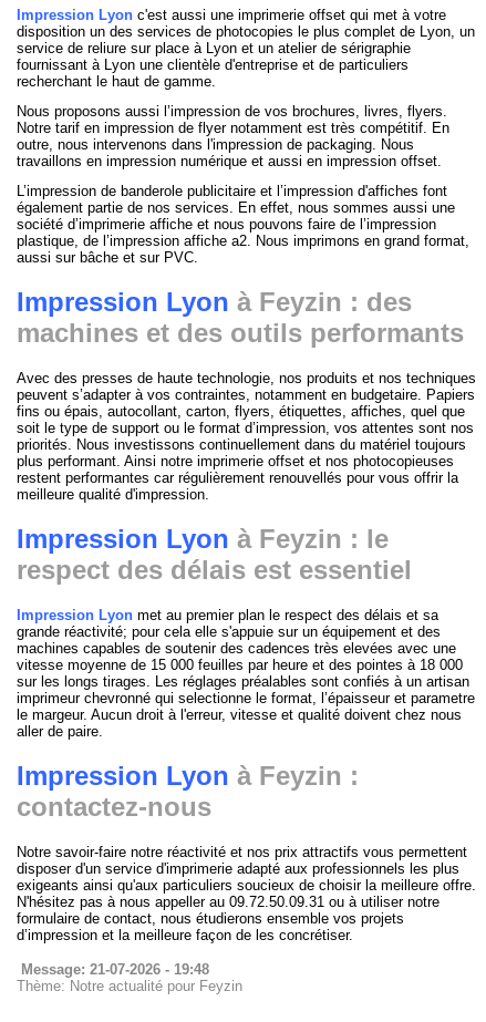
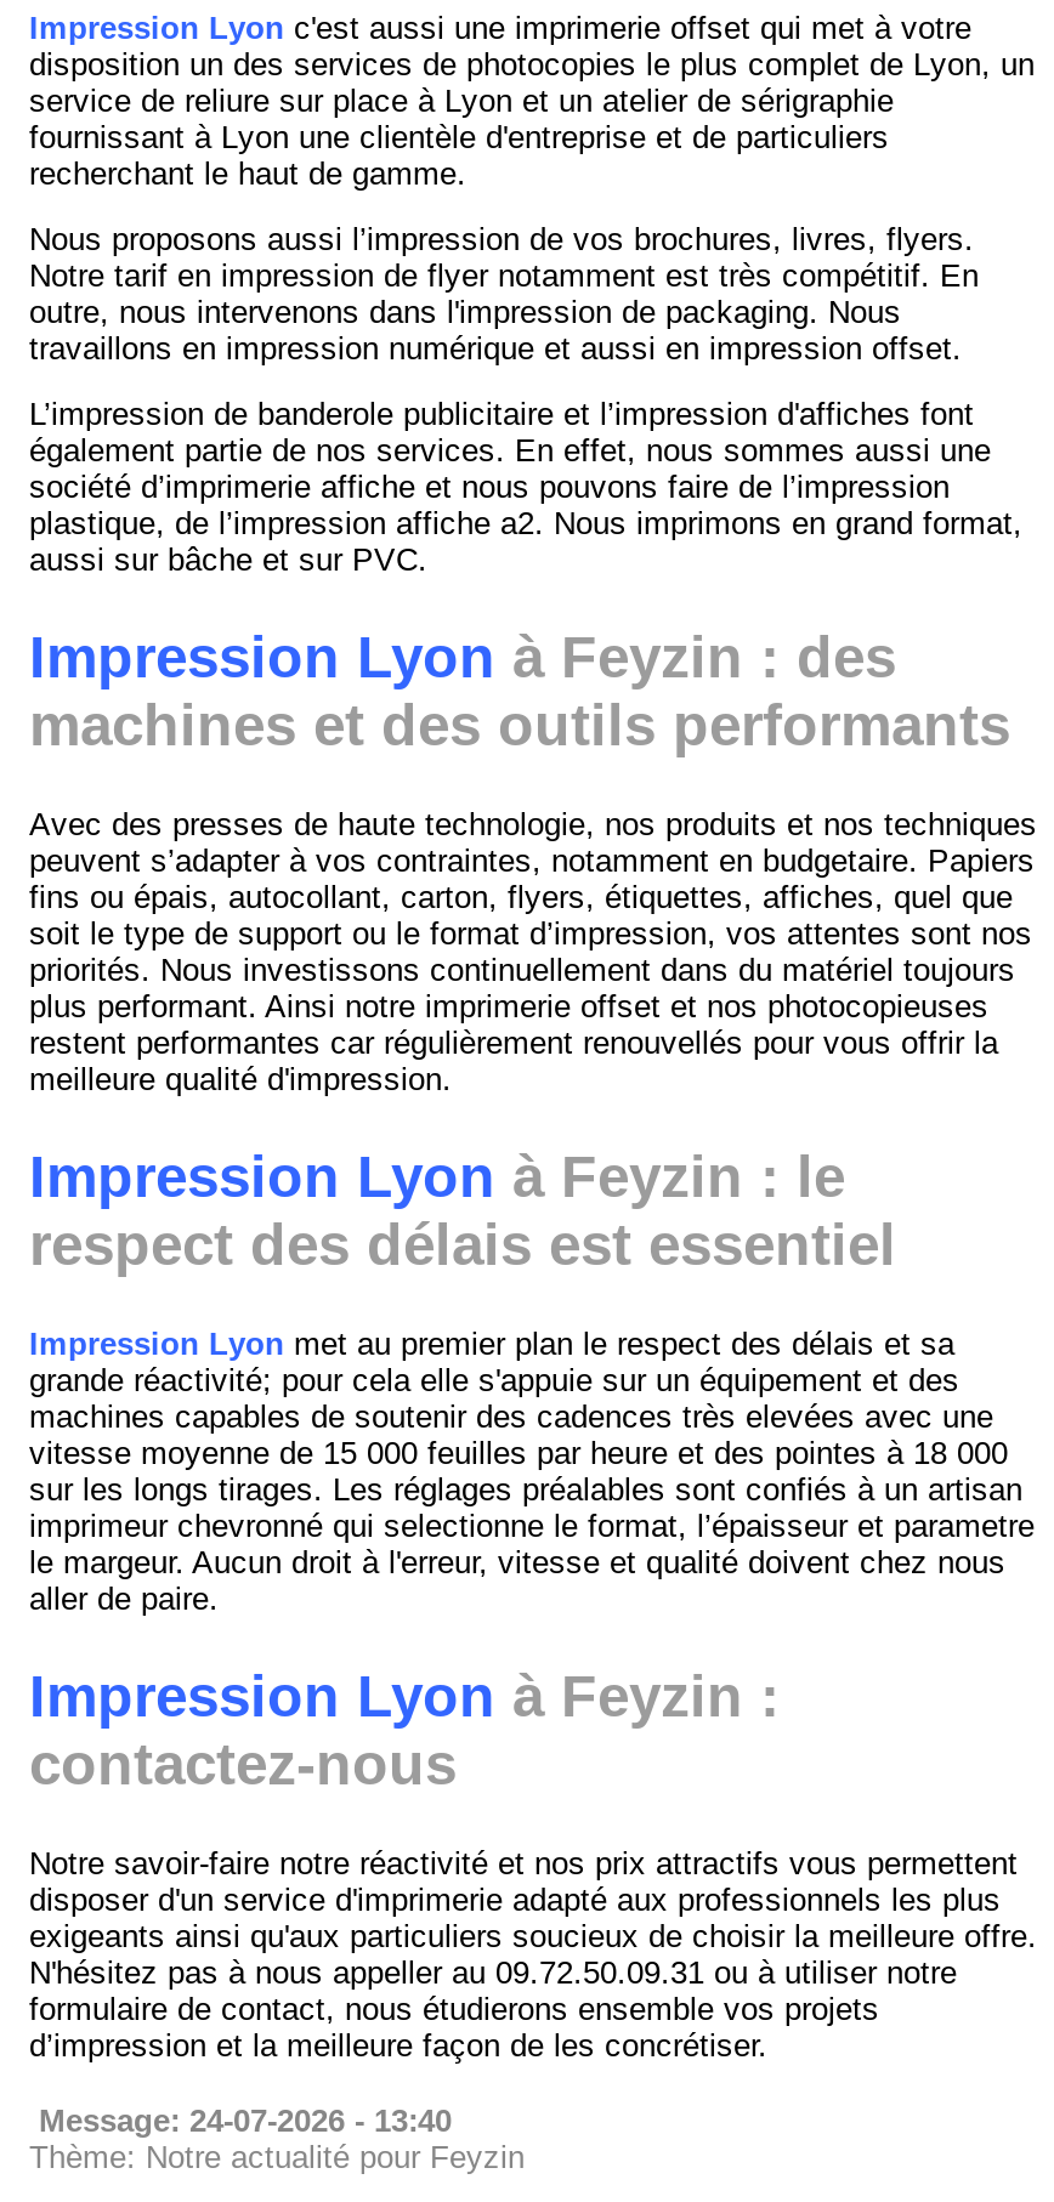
[22,961,210,978] Message: 21-07-2026 - 19:48 -> [39,2103,452,2140] Message: 24-07-2026 - 13:40

